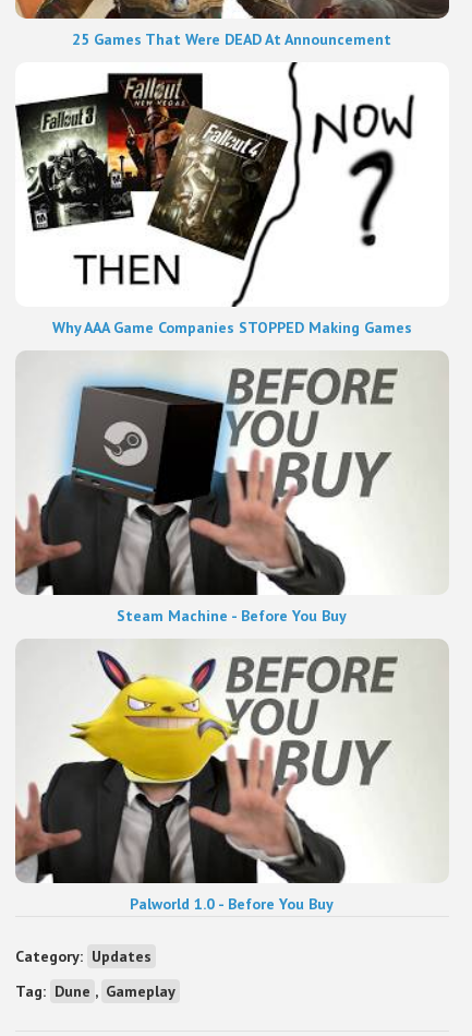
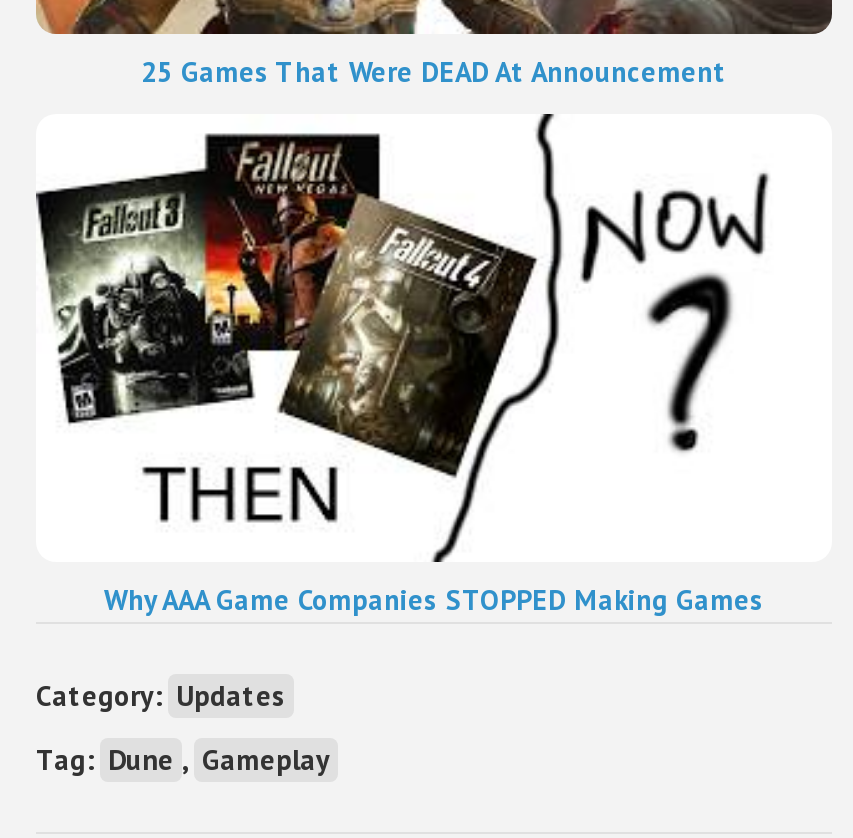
[14,352,449,626] [image] | Steam Machine - Before You Buy -> none
[14,640,449,914] [image] | Palworld 1.0 - Before You Buy -> none

